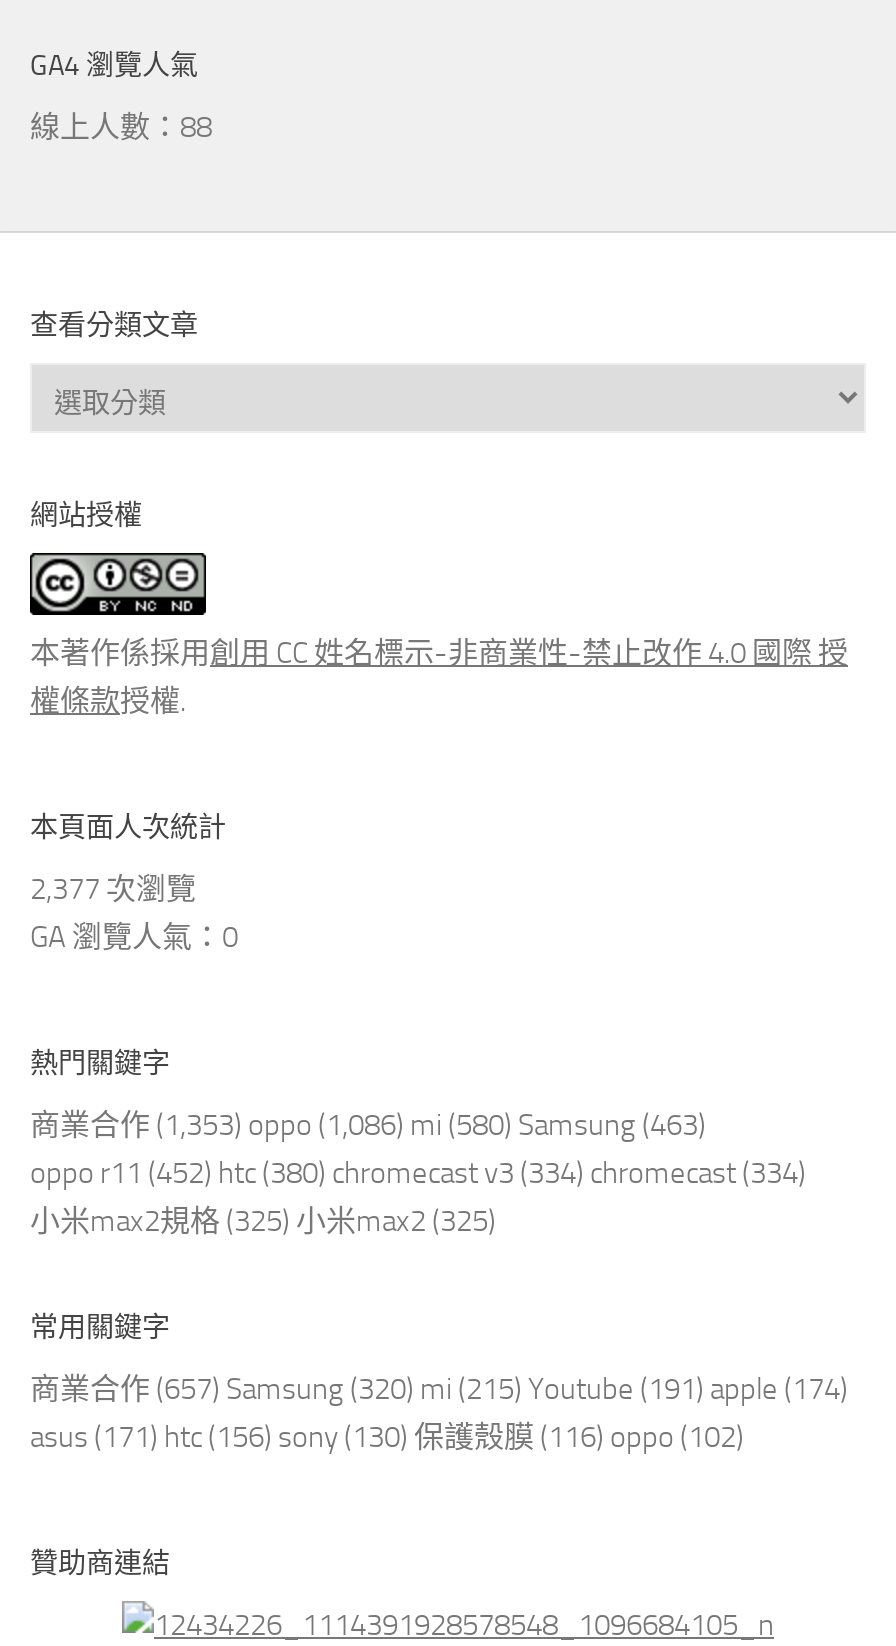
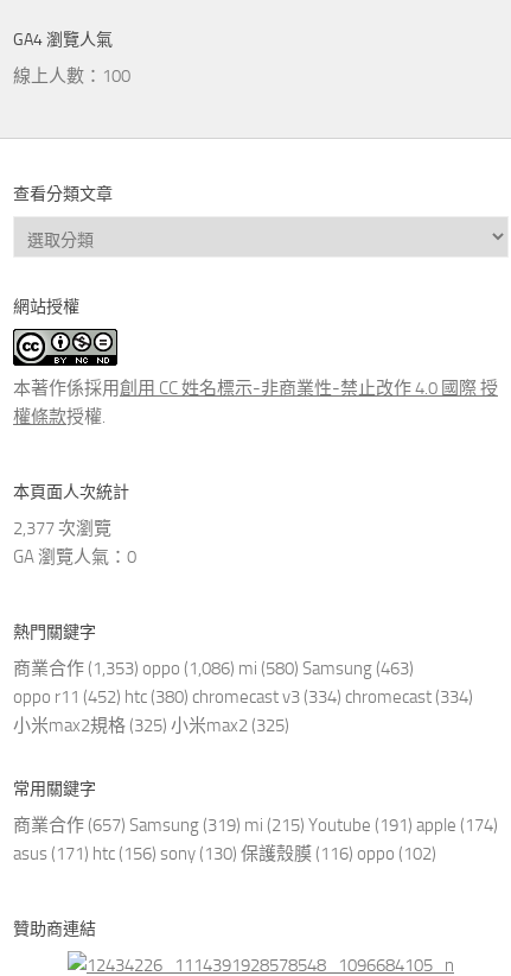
[30,110,212,146] 線上人數：88 -> [13,66,130,87] 線上人數：100
[30,1372,848,1408] 商業合作(657) Samsung (320) mi (215) Youtube (191) apple (174) -> [13,815,498,836] 商業合作(657) Samsung (319) mi (215) Youtube (191) apple (174)

